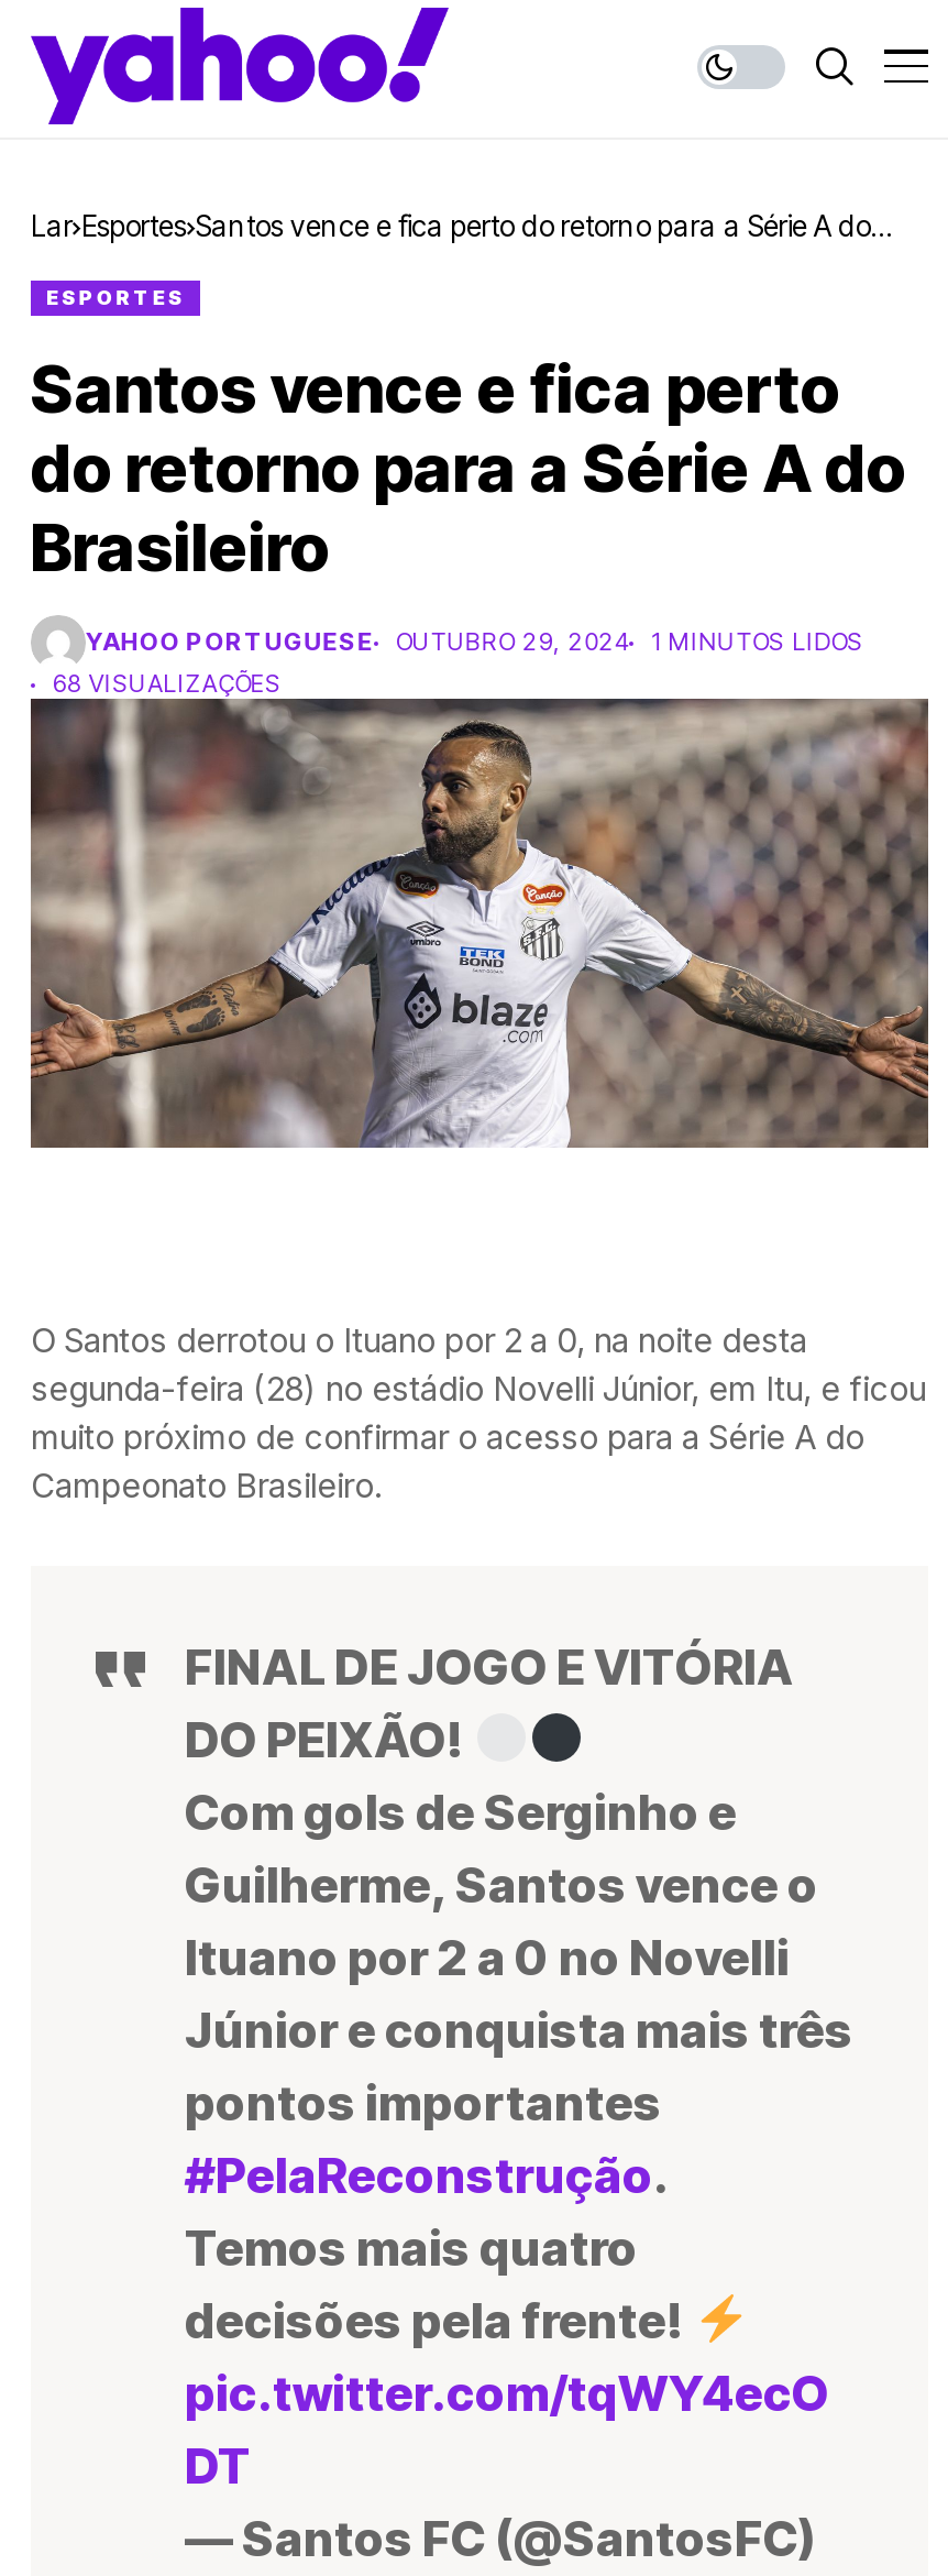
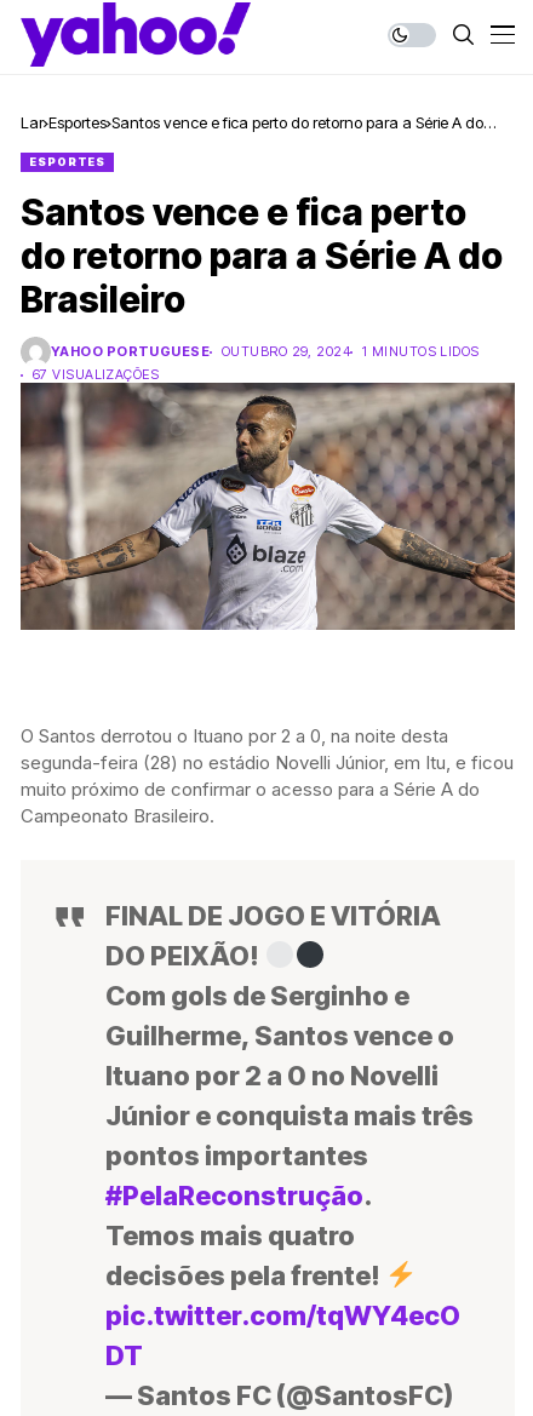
[53,668,282,699] 68 VISUALIZAÇÕES -> [33,366,159,383] 67 VISUALIZAÇÕES

